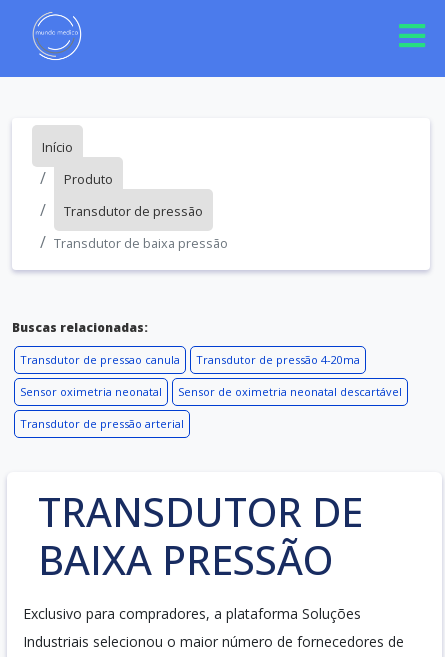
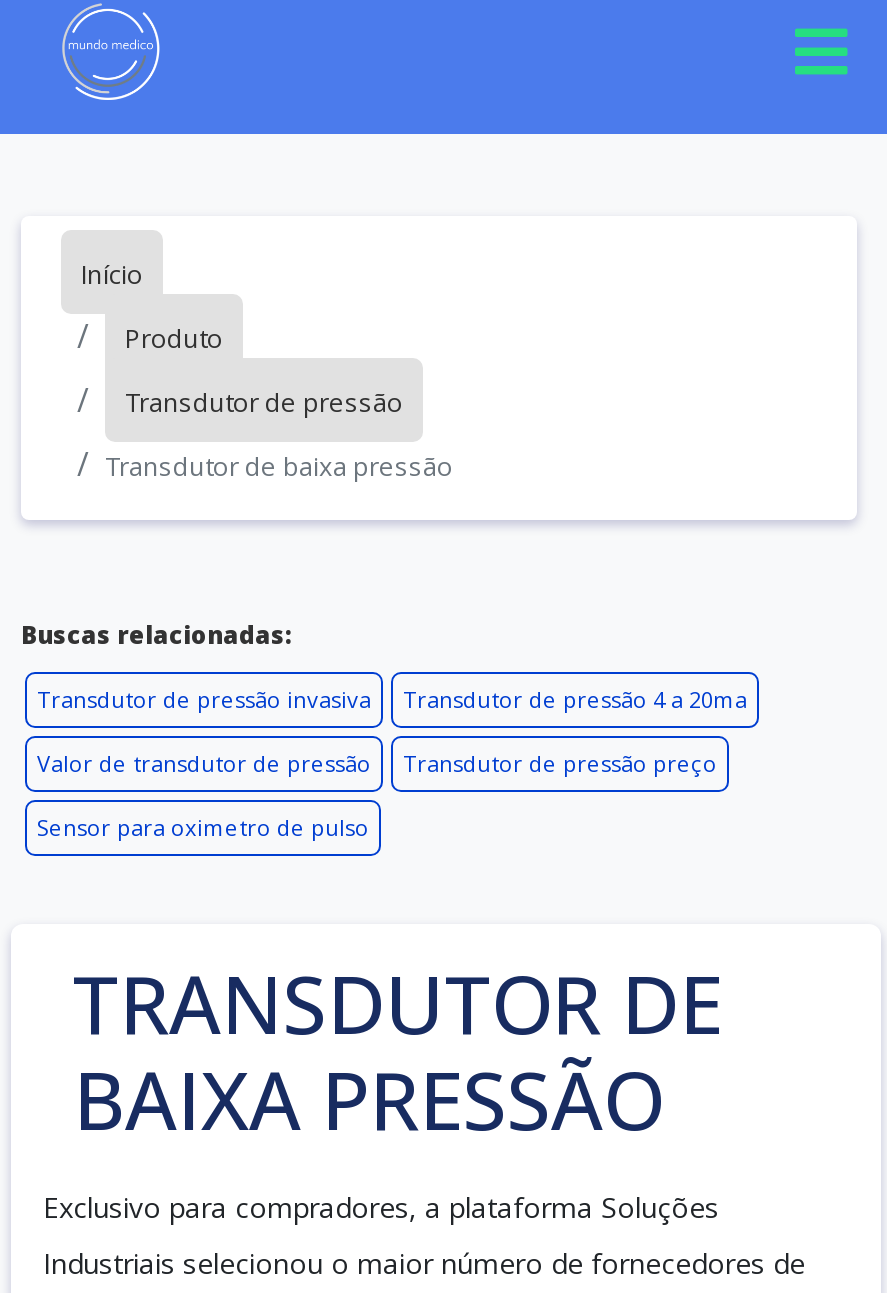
[20,352,360,367] Transdutor de pressao canula | Transdutor de pressão 4-20ma -> [37,684,747,714] Transdutor de pressão invasiva | Transdutor de pressão 4 a 20ma
[20,384,402,399] Sensor oximetria neonatal | Sensor de oximetria neonatal descartável -> [37,748,717,778] Valor de transdutor de pressão | Transdutor de pressão preço
[20,416,184,431] Transdutor de pressão arterial -> [37,812,369,842] Sensor para oximetro de pulso

